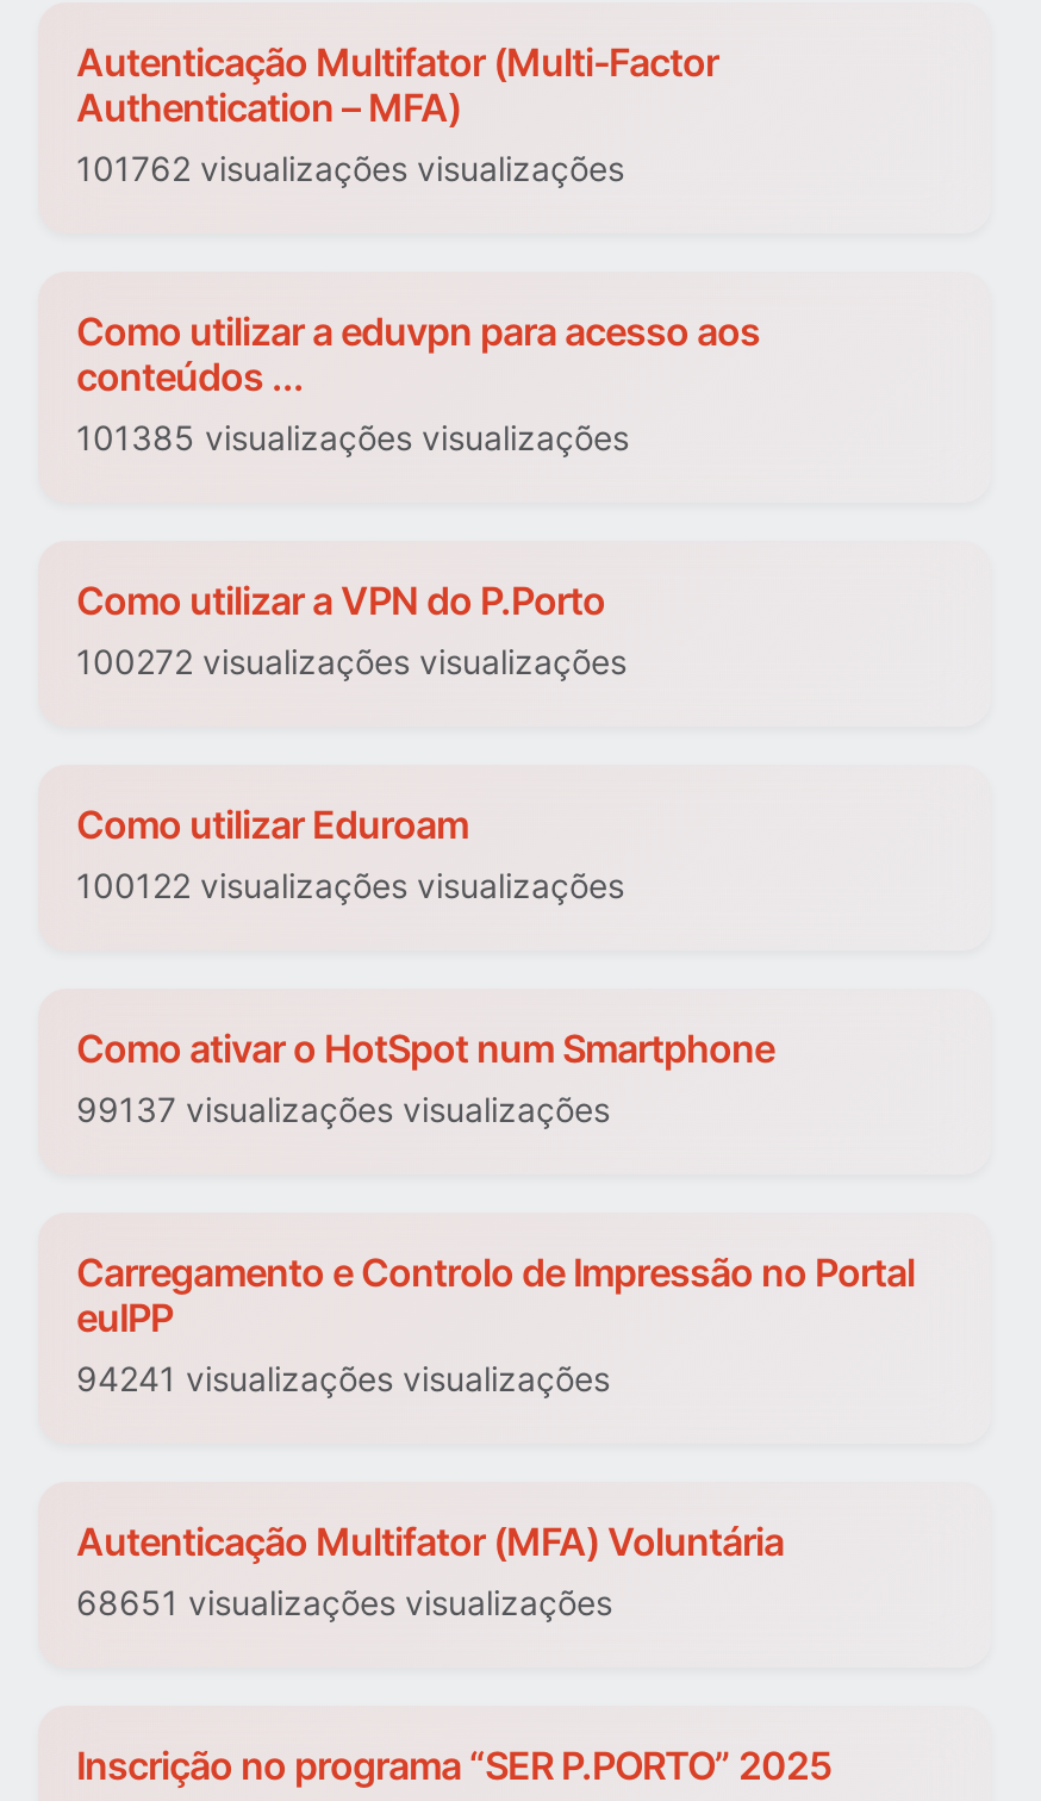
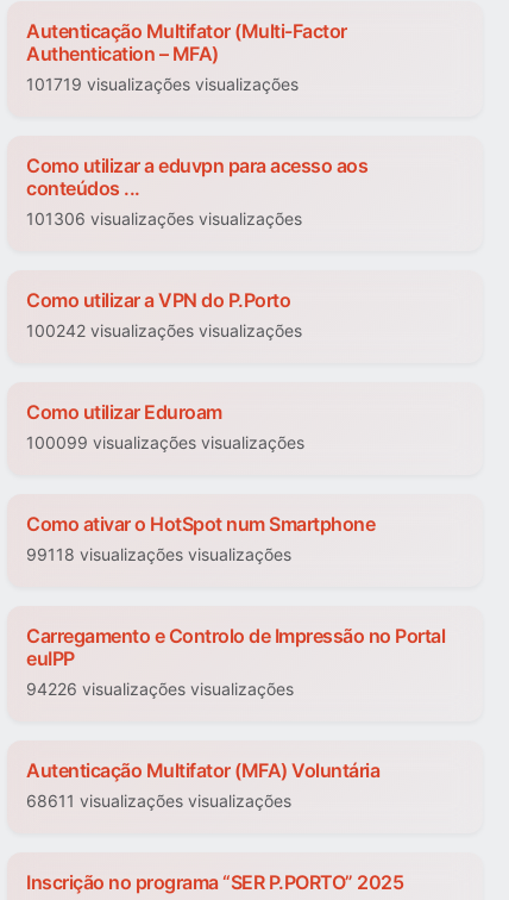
[76,149,624,189] 101762 visualizações visualizações -> [26,74,299,95] 101719 visualizações visualizações
[76,418,629,459] 101385 visualizações visualizações -> [26,209,302,229] 101306 visualizações visualizações
[76,642,627,683] 100272 visualizações visualizações -> [26,321,302,341] 100242 visualizações visualizações
[76,866,624,906] 100122 visualizações visualizações -> [26,433,304,453] 100099 visualizações visualizações
[76,1090,610,1130] 99137 visualizações visualizações -> [26,545,291,565] 99118 visualizações visualizações
[76,1359,610,1400] 94241 visualizações visualizações -> [26,679,294,699] 94226 visualizações visualizações
[76,1583,612,1624] 68651 visualizações visualizações -> [26,791,291,811] 68611 visualizações visualizações

